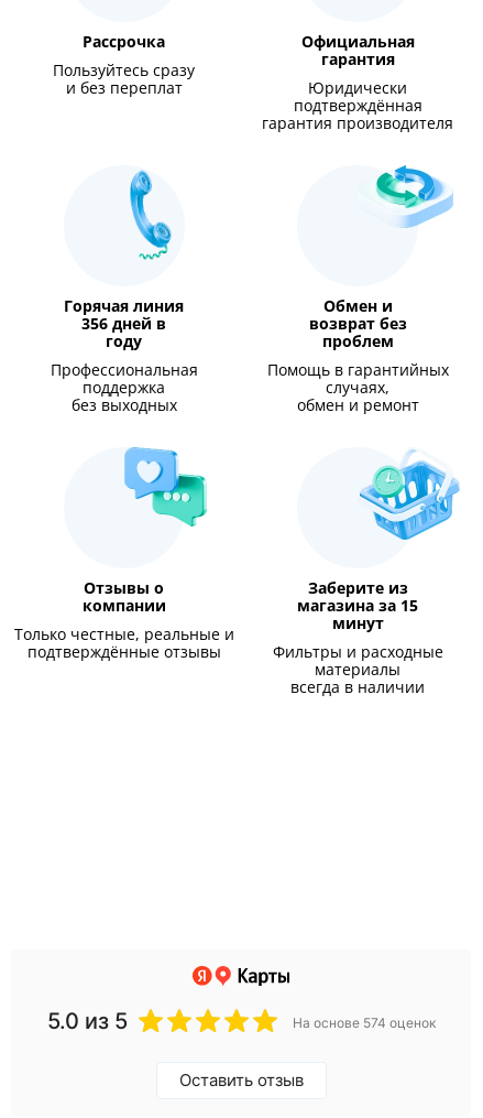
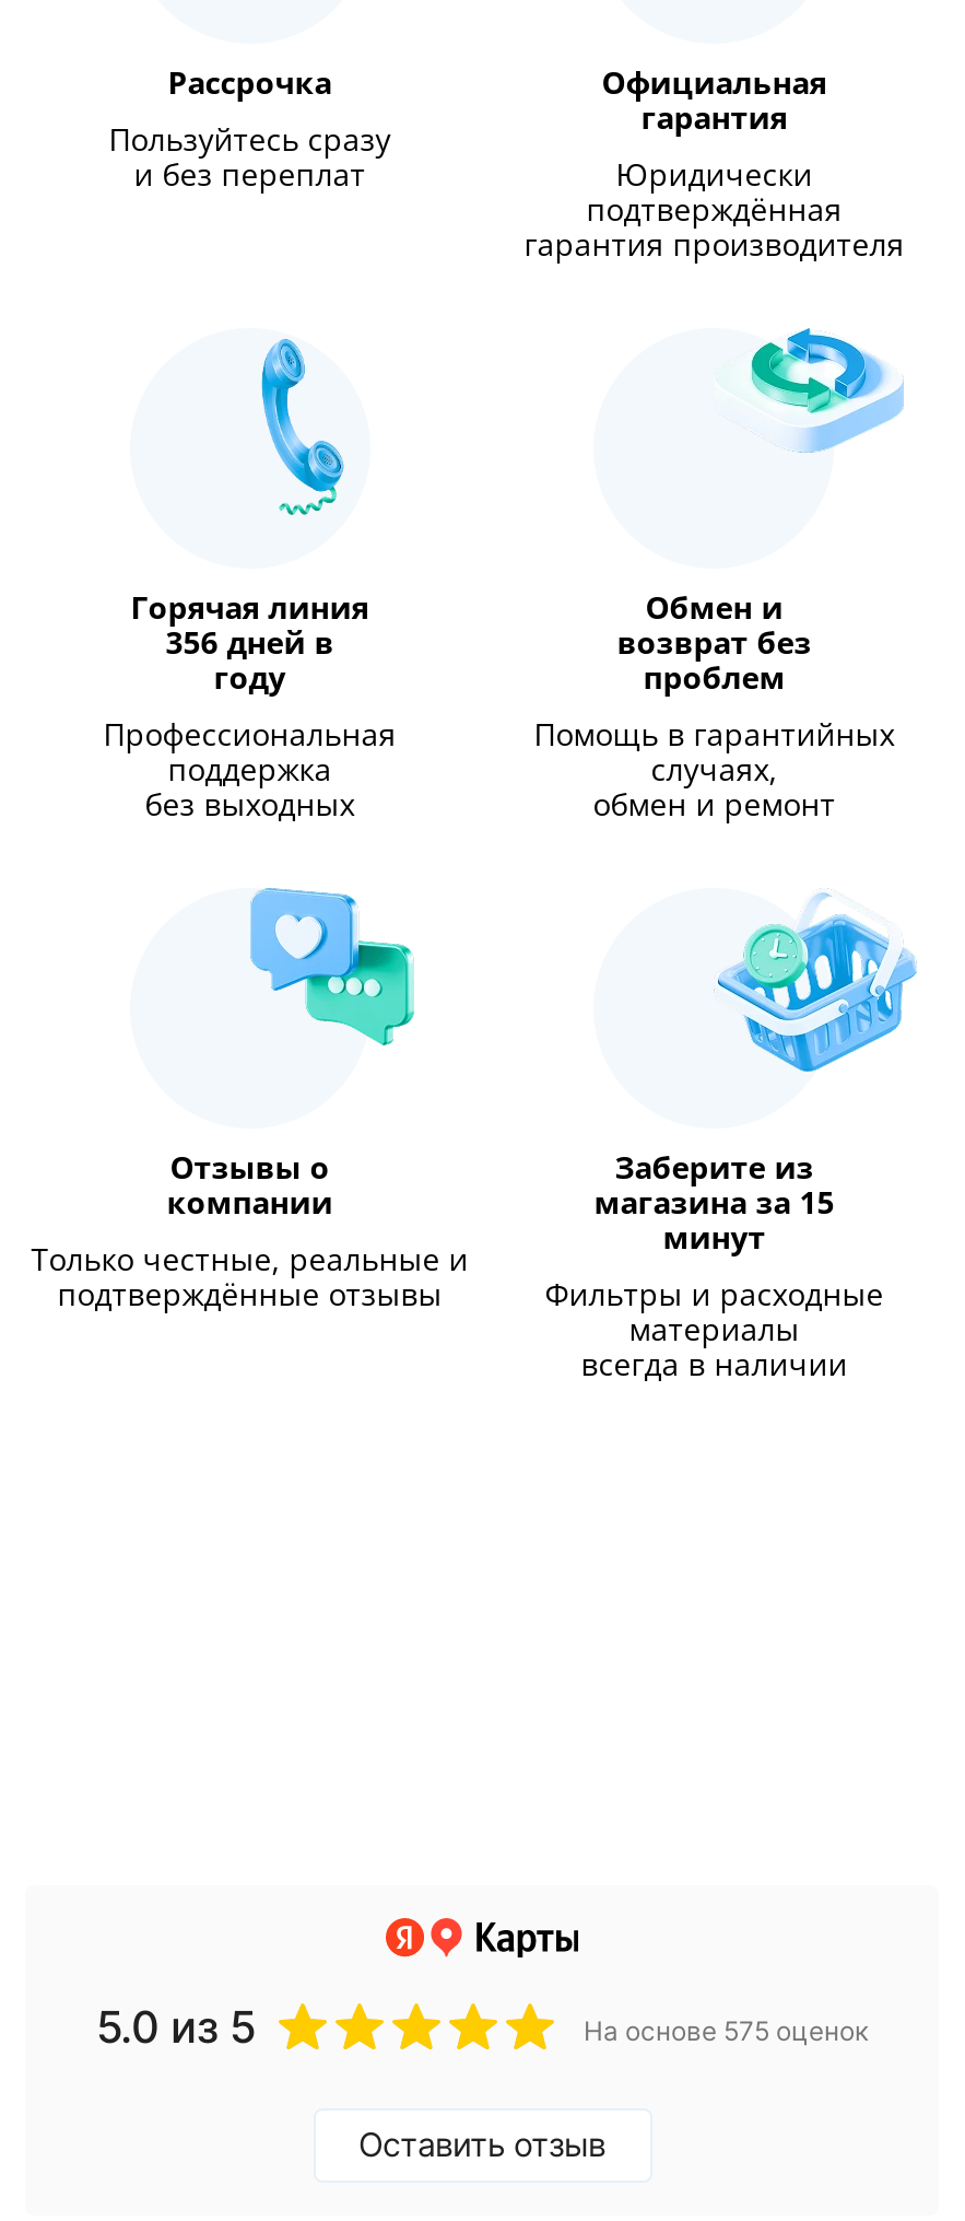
[292,1015,435,1031] На основе 574 оценок -> [584,2015,868,2047] На основе 575 оценок

